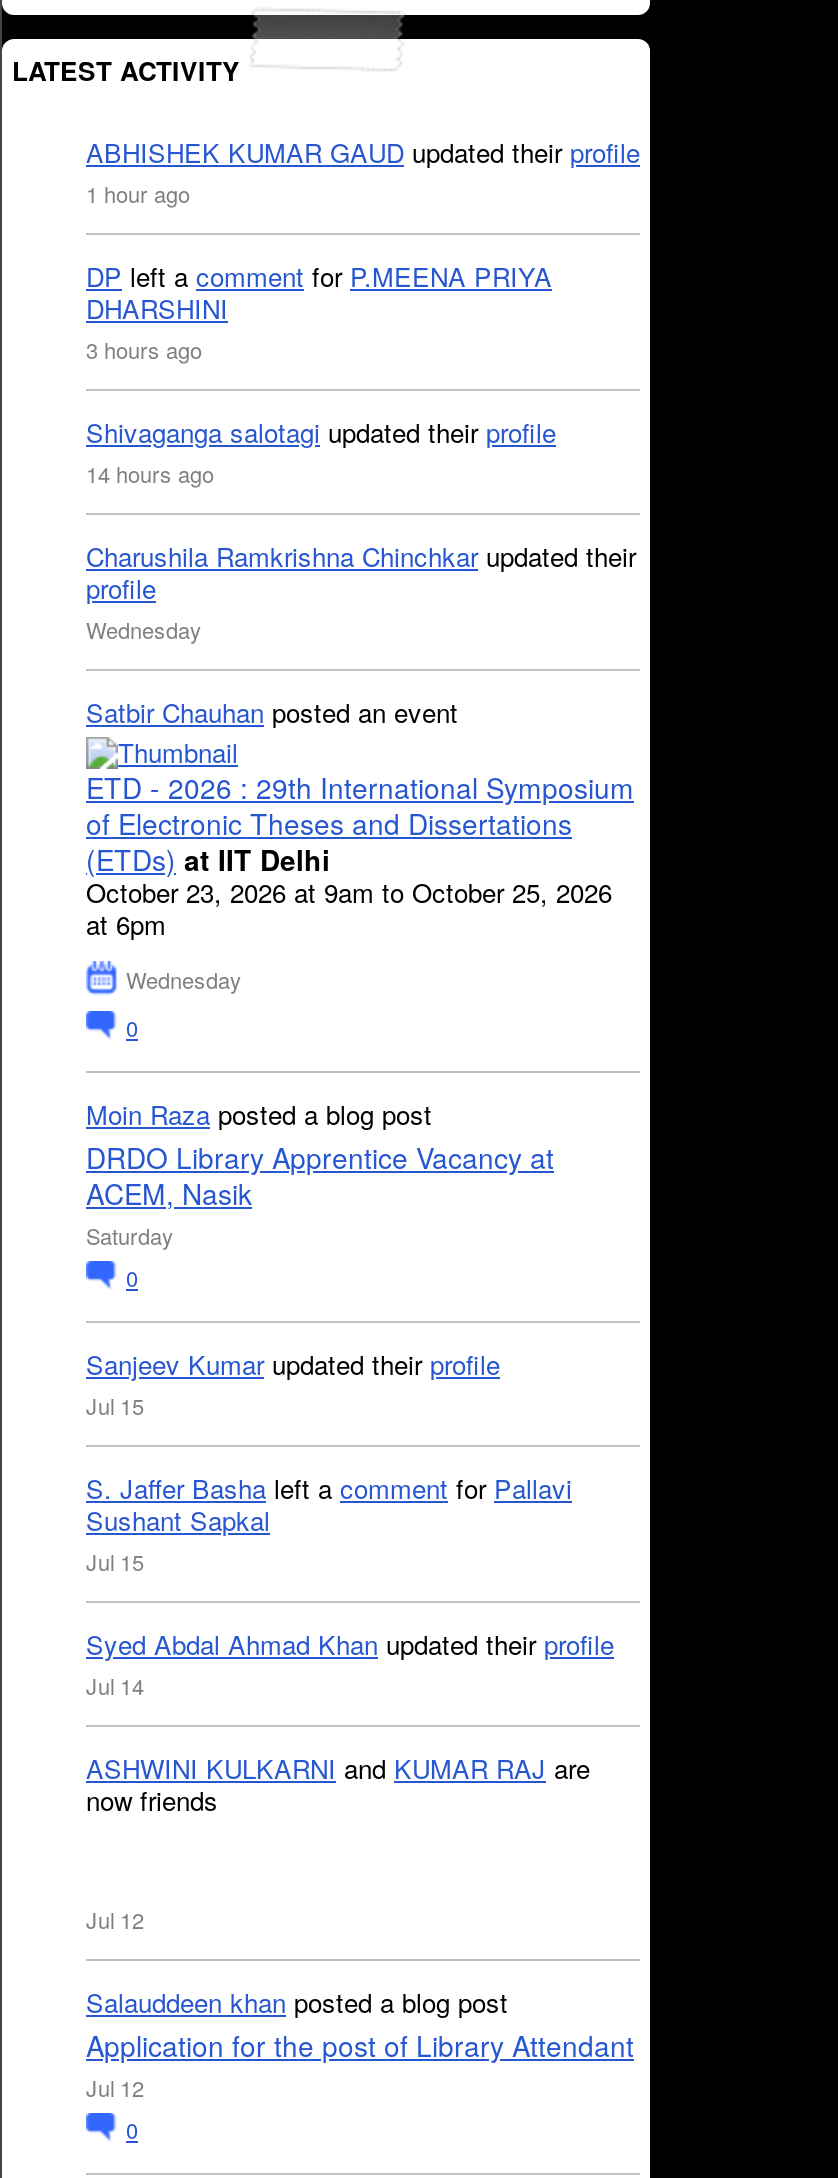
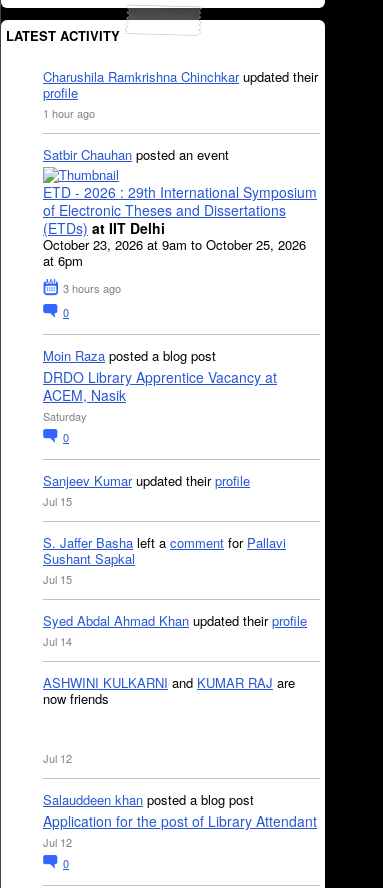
[86,133,640,489] ABHISHEK KUMAR GAUD updated their profile | 1 hour ago | DP left a comment for P.MEENA PRIYA | DHARSHINI | 3 hours ago | Shivaganga salotagi updated their profile | 14 hours ago -> none
[86,613,202,645] Wednesday -> [43,105,95,121] 1 hour ago
[126,963,242,995] Wednesday -> [63,280,121,296] 3 hours ago

